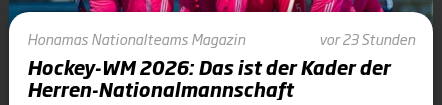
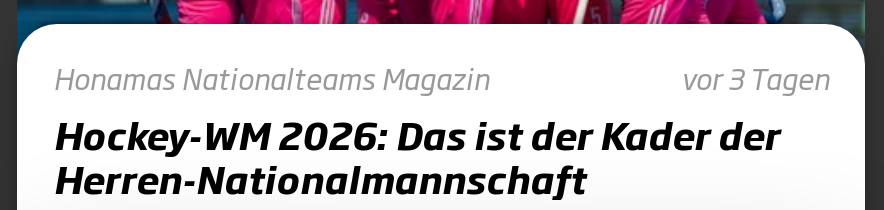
[319,28,415,49] vor 23 Stunden -> [681,56,829,98] vor 3 Tagen

